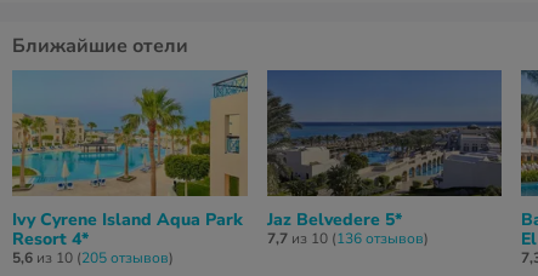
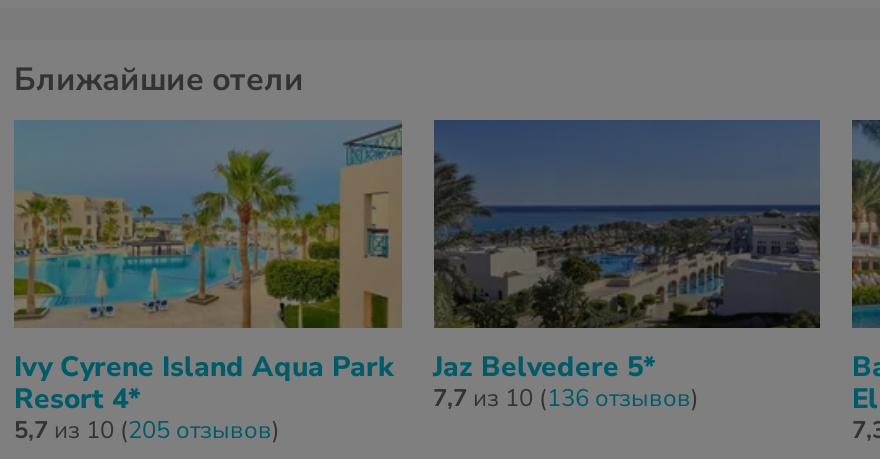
[12,248,174,268] 5,6 из 10 (205 отзывов) -> [14,414,280,446] 5,7 из 10 (205 отзывов)

